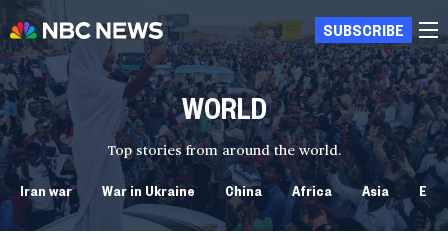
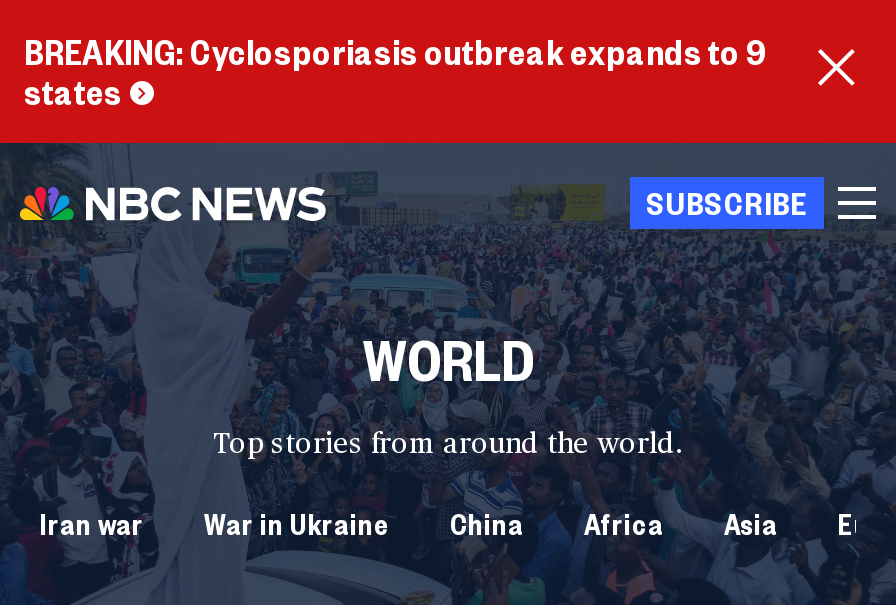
none -> [24,27,766,113] BREAKING: Cyclosporiasis outbreak expands to 9 | states

